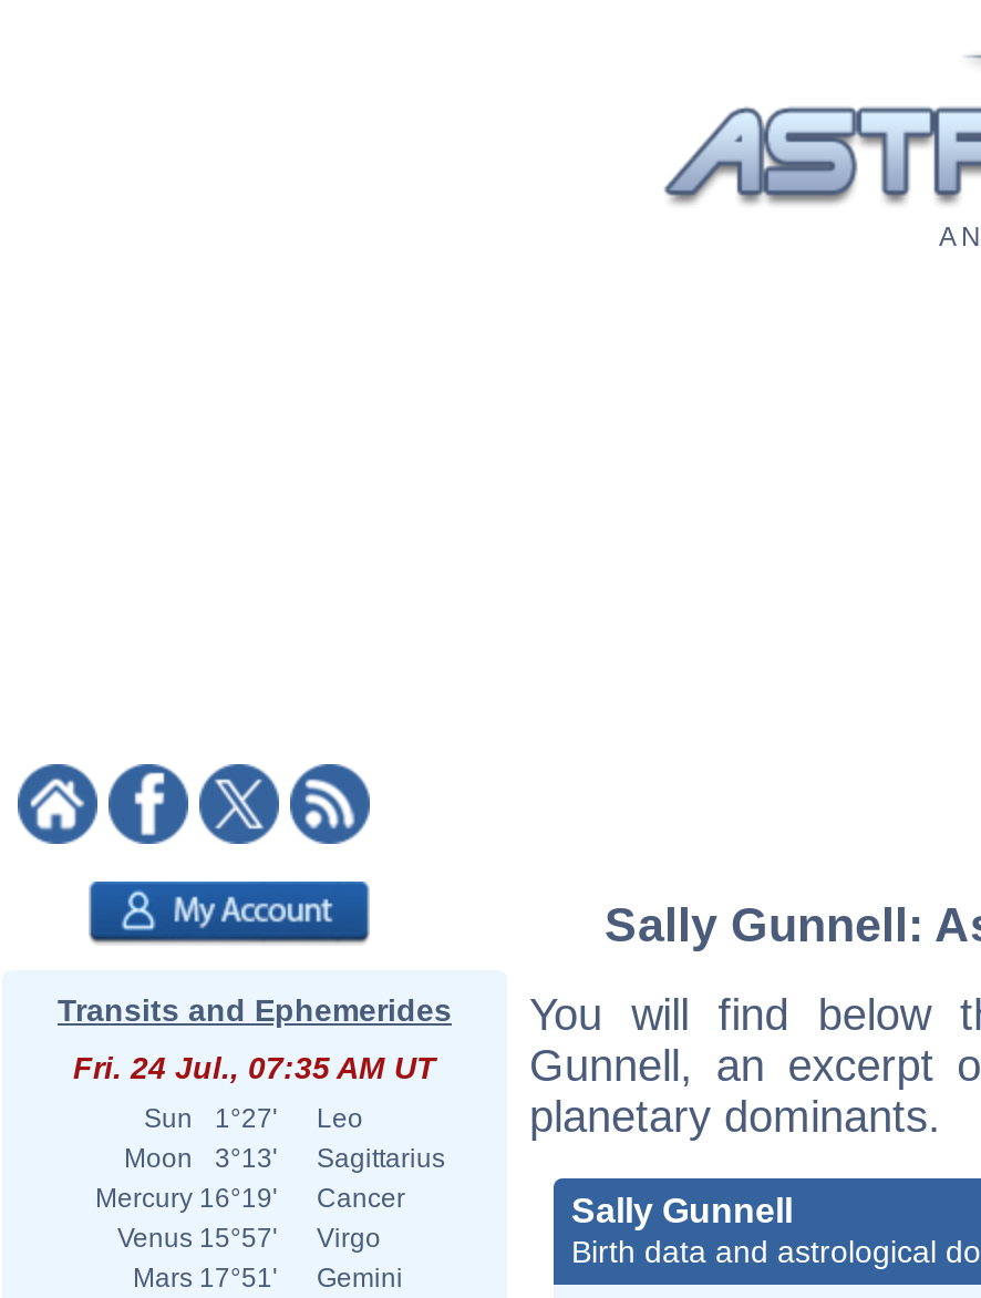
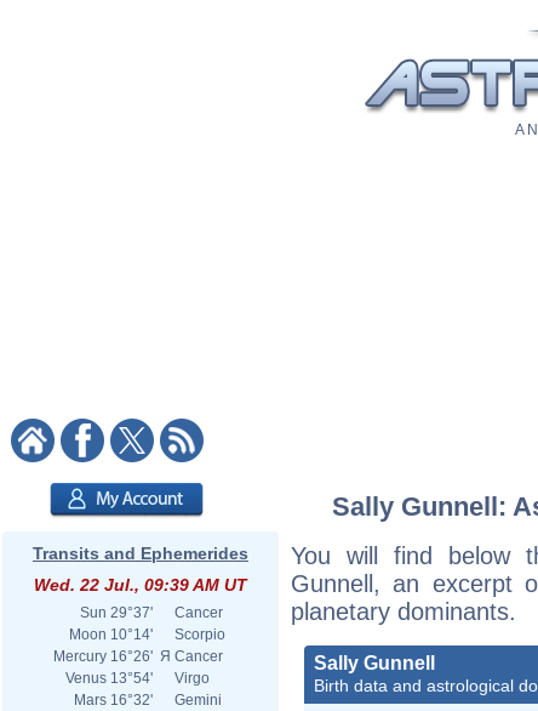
[73,1050,436,1085] Fri. 24 Jul., 07:35 AM UT -> [34,575,247,595] Wed. 22 Jul., 09:39 AM UT
[95,1103,445,1214] Sun 1°27' | Leo | Moon 3°13' | Sagittarius | Mercury 16°19' -> [80,604,156,621] Sun 29°37'
moved [317,1183,405,1214] -> [174,604,223,621]: Cancer
[117,1223,283,1254] Venus 15°57' -> [53,626,225,687] Moon 10°14' | Scorpio | Mercury 16°26' Я Cancer | Venus 13°54'
[133,1263,403,1294] Mars 17°51' Gemini -> [74,692,222,709] Mars 16°32' Gemini

